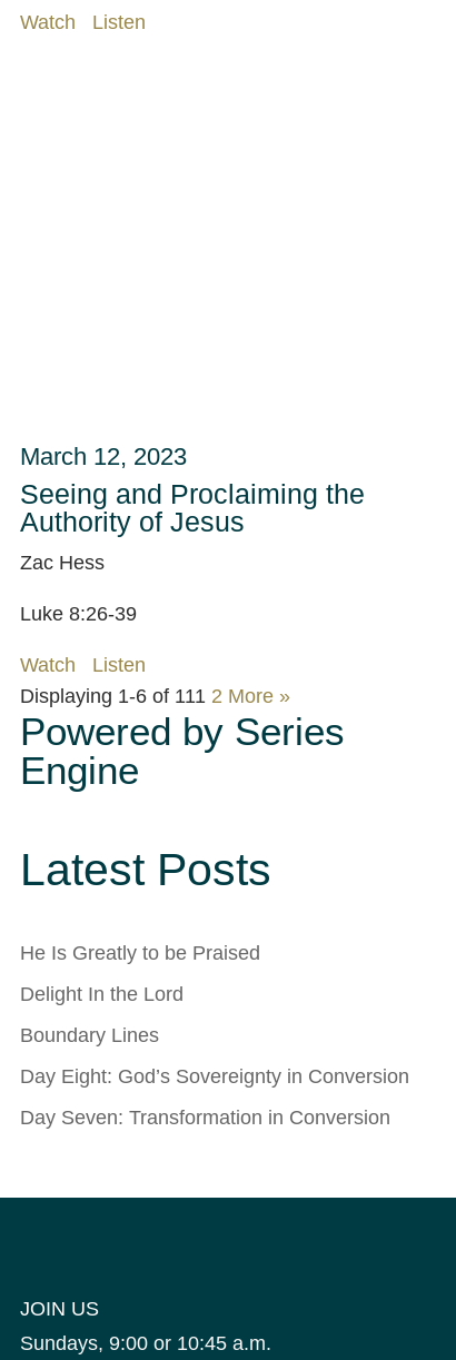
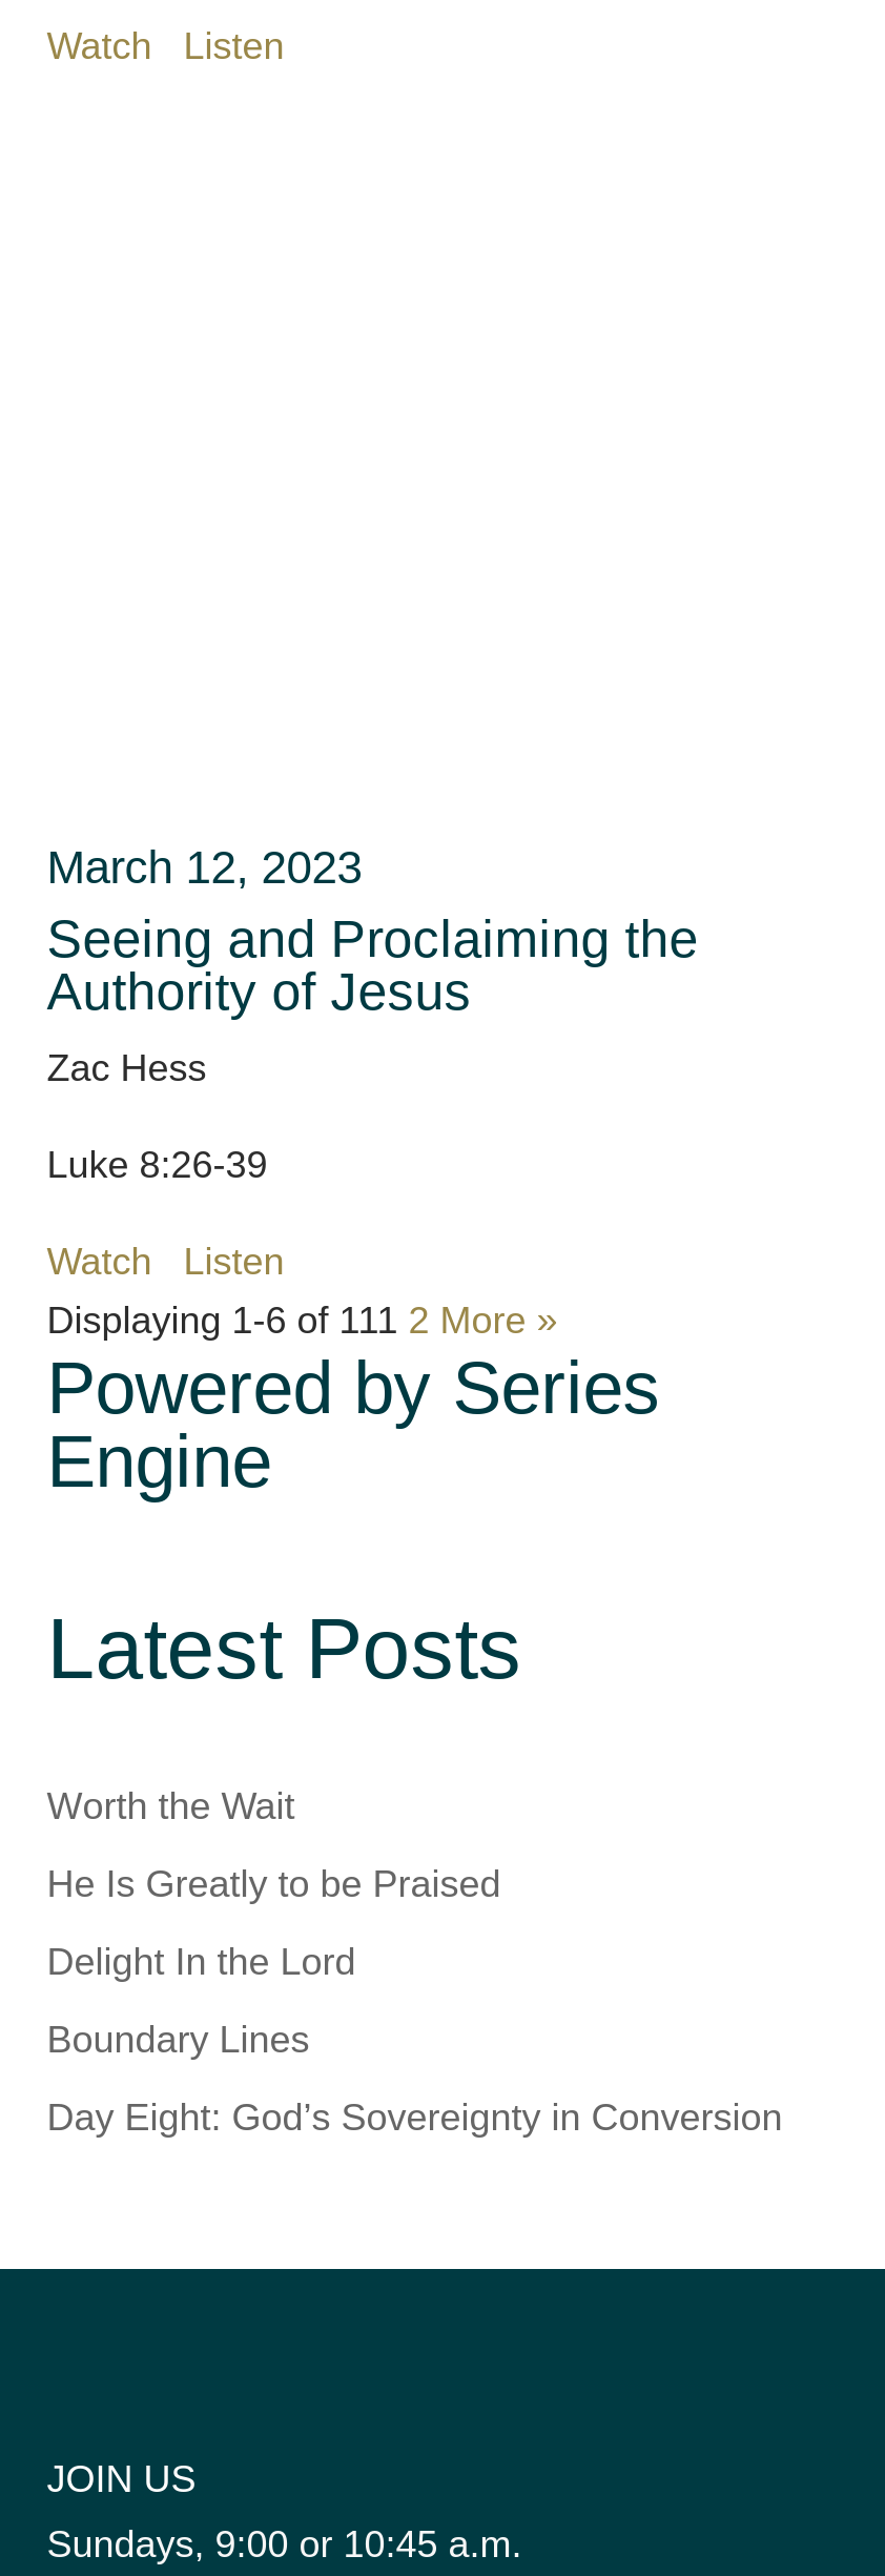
none -> [47,1786,295,1828] Worth the Wait
moved [20,942,409,1088] -> [47,1864,783,2139]: He Is Greatly to be Praised | Delight In the Lord | Boundary Lines | Day Eight: God’s Sovereignty in Conversion
[20,1107,390,1129] Day Seven: Transformation in Conversion -> none

